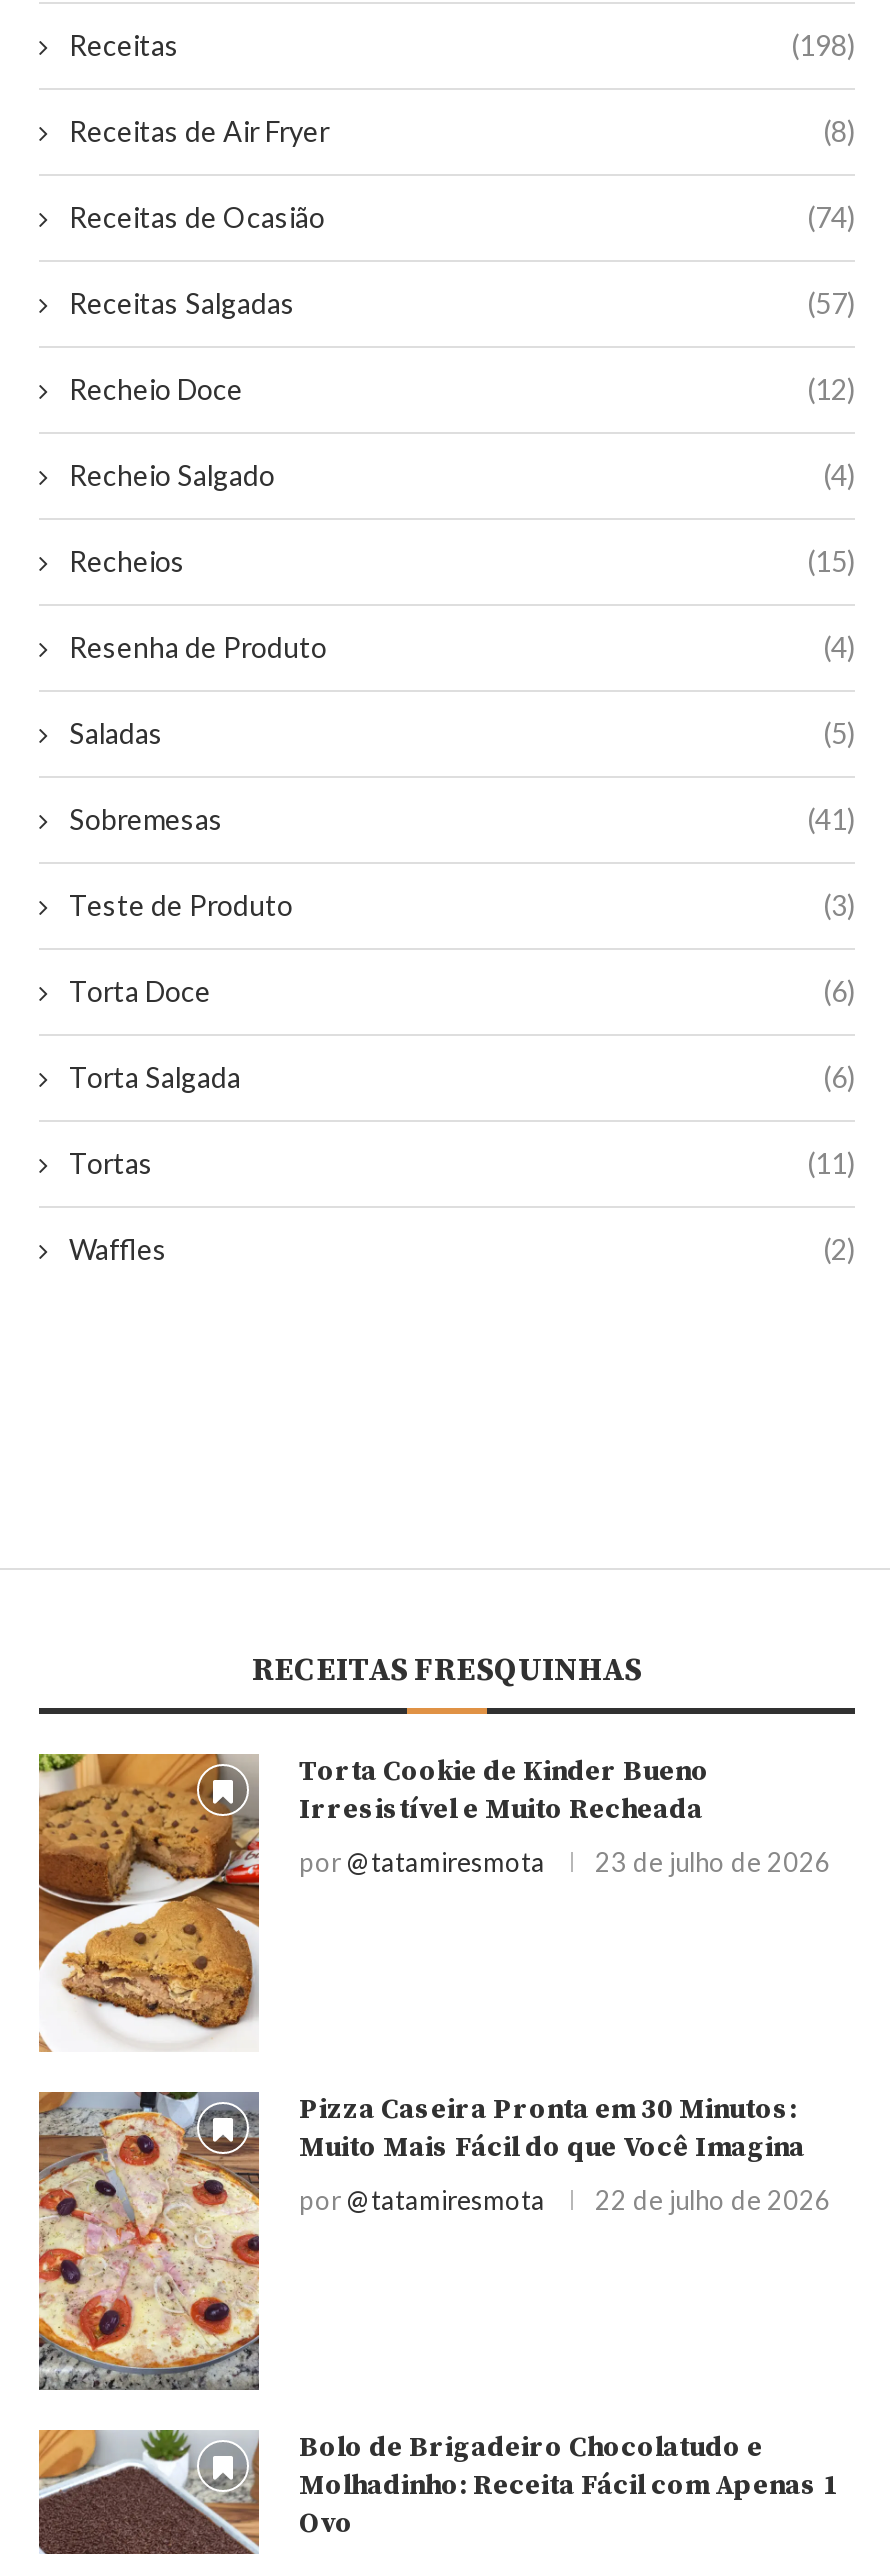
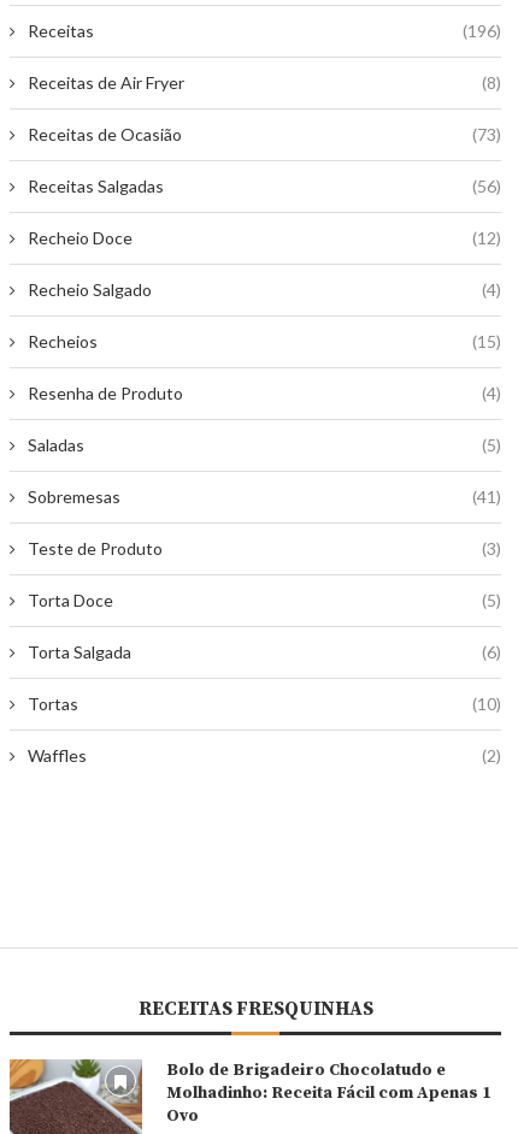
[791,28,855,62] (198) -> [463,20,501,41] (196)
[807,200,855,234] (74) -> [472,124,501,144] (73)
[807,286,855,320] (57) -> [472,176,501,196] (56)
[823,974,855,1008] (6) -> [482,590,501,610] (5)
[807,1146,855,1180] (11) -> [472,693,501,714] (10)
[37,1752,831,2054] [image] | Torta Cookie de Kinder Bueno | Irresistível e Muito Recheada | por @tatamiresmota | 23 de julho de 2026 -> none
[37,2090,831,2392] [image] | Pizza Caseira Pronta em 30 Minutos: | Muito Mais Fácil do que Você Imagina | por @tatamiresmota | 22 de julho de 2026 -> none

